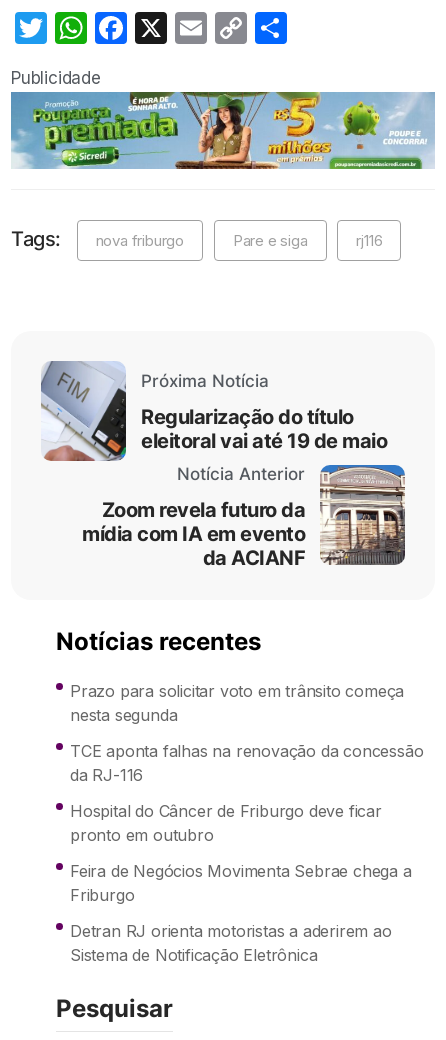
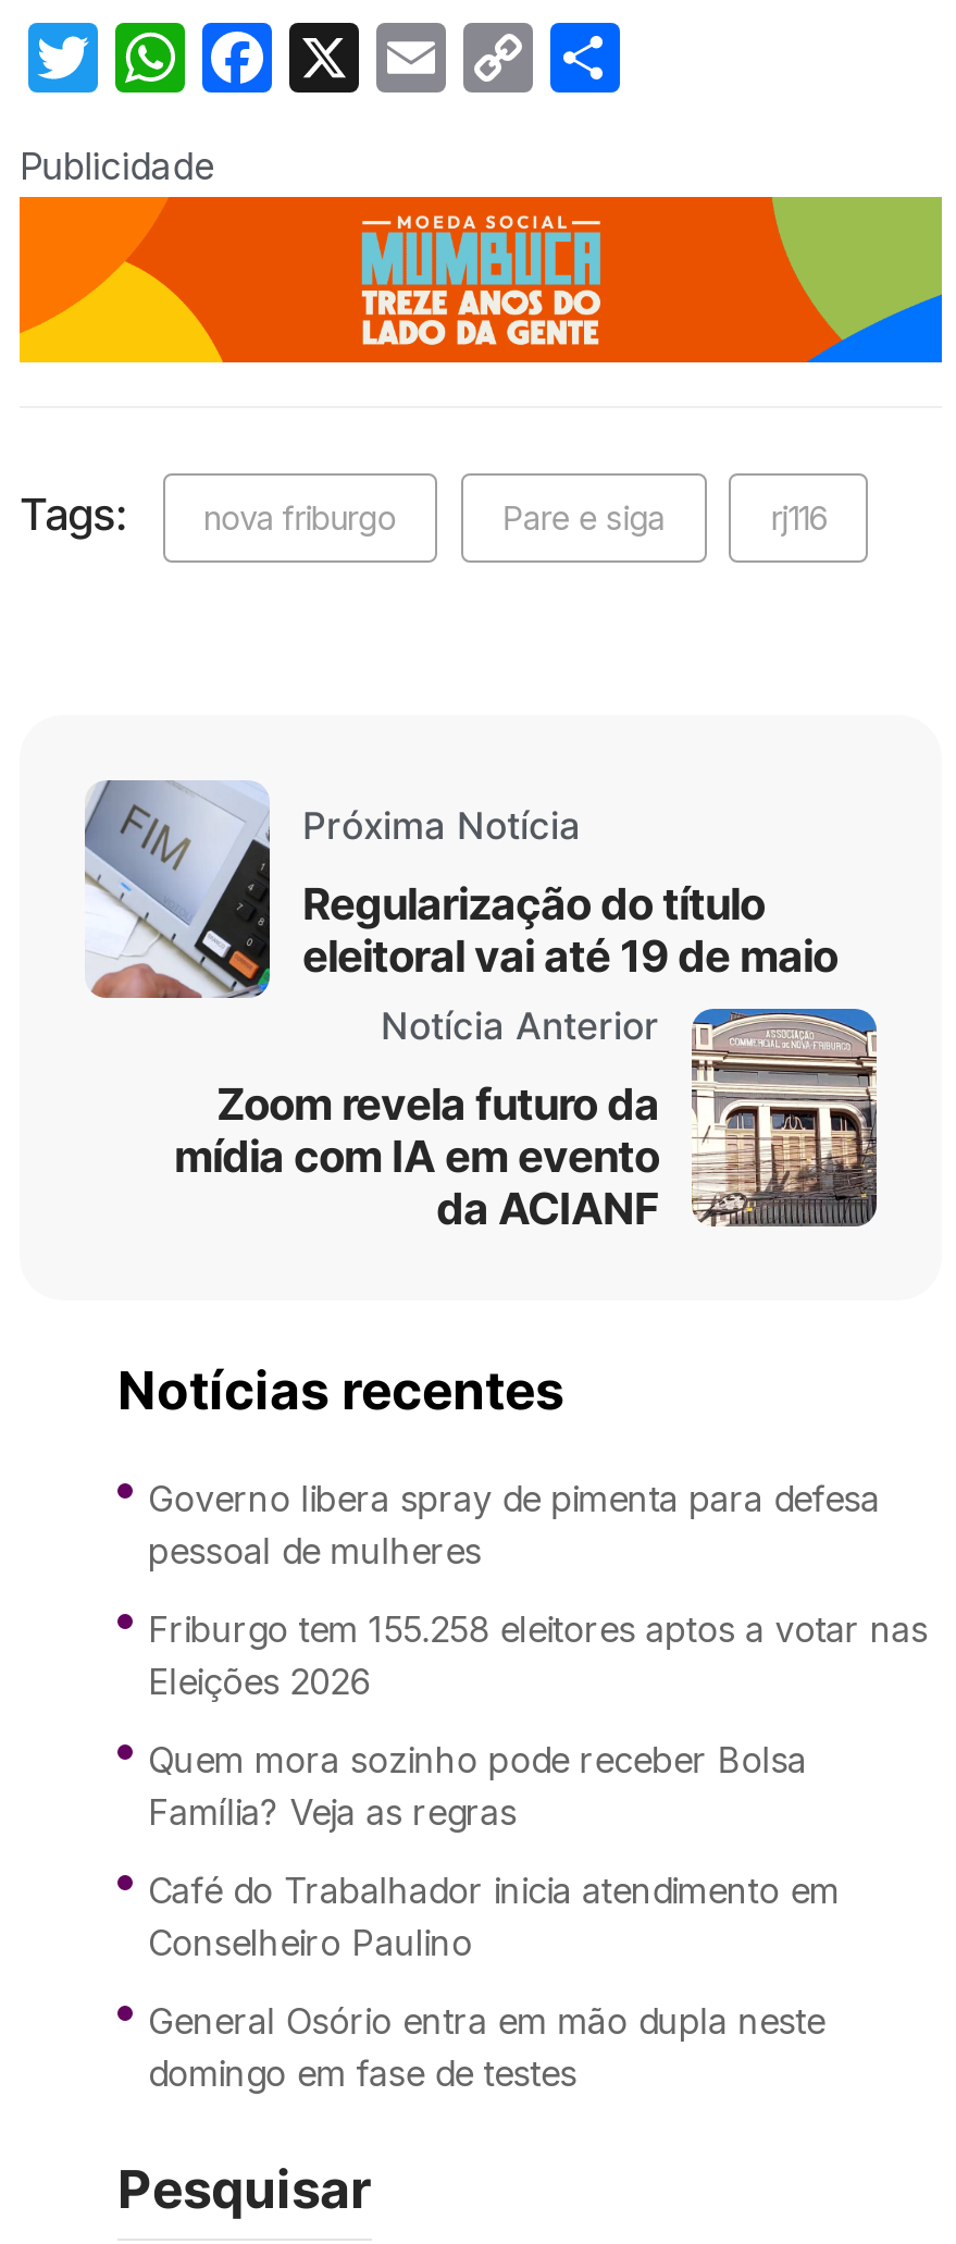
[10,91,436,170] [image] -> [17,195,944,365] [image]
[70,681,404,725] Prazo para solicitar voto em trânsito começa | nesta segunda -> [148,1477,880,1573] Governo libera spray de pimenta para defesa | pessoal de mulheres
[70,741,423,785] TCE aponta falhas na renovação da concessão | da RJ-116 -> [148,1608,928,1703] Friburgo tem 155.258 eleitores aptos a votar nas | Eleições 2026
[70,801,382,845] Hospital do Câncer de Friburgo deve ficar | pronto em outubro -> [148,1738,807,1834] Quem mora sozinho pode receber Bolsa | Família? Veja as regras
[70,861,412,905] Feira de Negócios Movimenta Sebrae chega a | Friburgo -> [148,1869,839,1965] Café do Trabalhador inicia atendimento em | Conselheiro Paulino
[70,921,392,965] Detran RJ orienta motoristas a aderirem ao | Sistema de Notificação Eletrônica -> [148,1999,825,2095] General Osório entra em mão dupla neste | domingo em fase de testes

